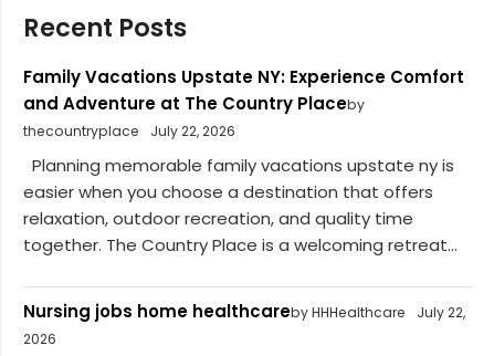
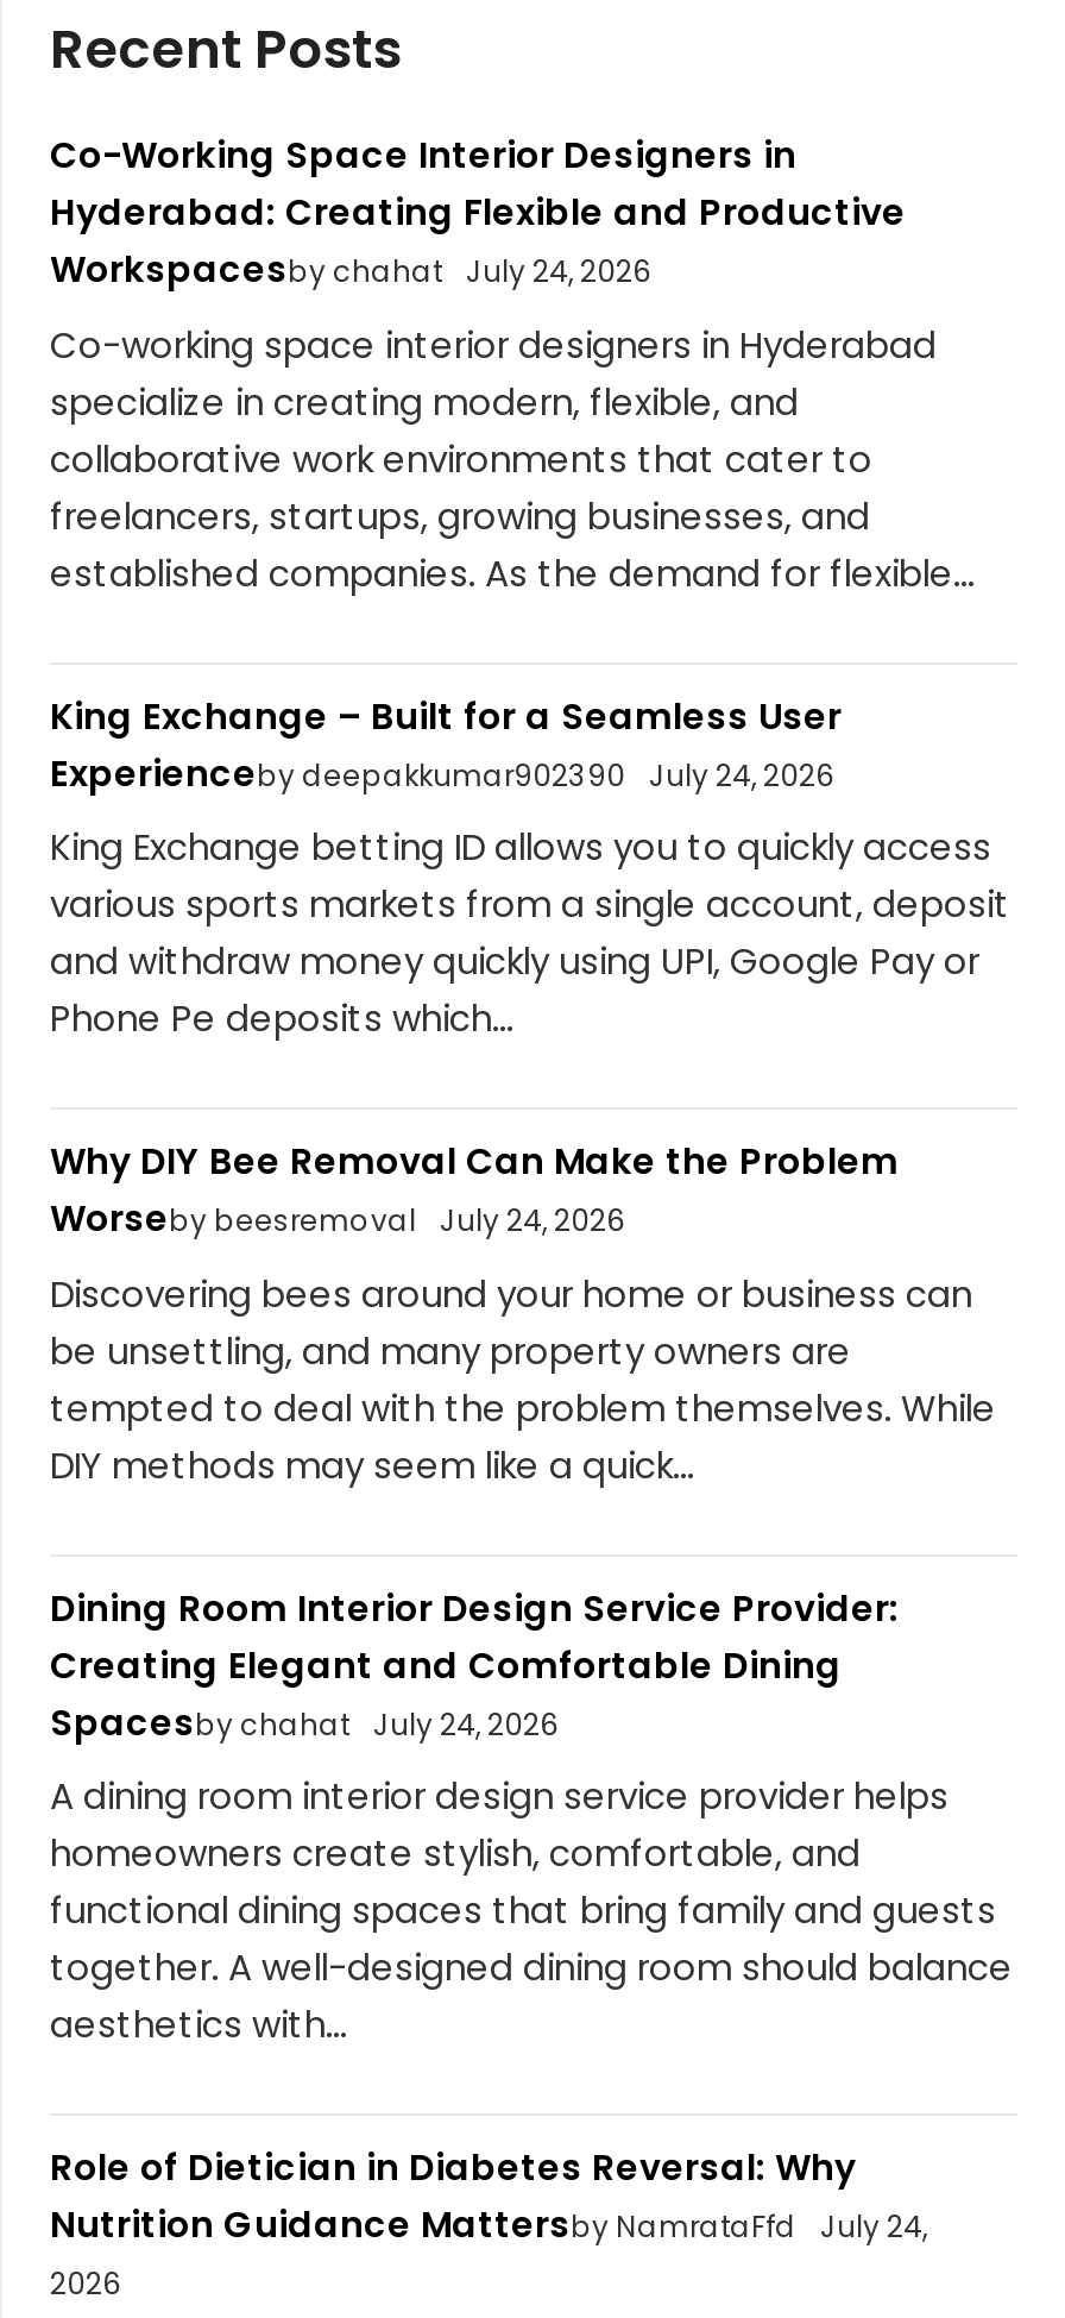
[23,66,465,323] Family Vacations Upstate NY: Experience Comfort | and Adventure at The Country Placeby | thecountryplace July 22, 2026 | Planning memorable family vacations upstate ny is | easier when you choose a destination that offers | relaxation, outdoor recreation, and quality time | together. The Country Place is a welcoming retreat... | Nursing jobs home healthcareby HHHealthcare July 22, -> [50,130,1013,2250] Co-Working Space Interior Designers in | Hyderabad: Creating Flexible and Productive | Workspacesby chahat July 24, 2026 | Co-working space interior designers in Hyderabad | specialize in creating modern, flexible, and | collaborative work environments that cater to | freelancers, startups, growing businesses, and | established companies. As the demand for flexible... | King Exchange – Built for a Seamless User | Experienceby deepakkumar902390 July 24, 2026 | King Exchange betting ID allows you to quickly access | various sports markets from a single account, deposit | and withdraw money quickly using UPI, Google Pay or | Phone Pe deposits which... | Why DIY Bee Removal Can Make the Problem | Worseby beesremoval July 24, 2026 | Discovering bees around your home or business can | be unsettling, and many property owners are | tempted to deal with the problem themselves. While | DIY methods may seem like a quick... | Dining Room Interior Design Service Provider: | Creating Elegant and Comfortable Dining | Spacesby chahat July 24, 2026 | A dining room interior design service provider helps | homeowners create stylish, comfortable, and | functional dining spaces that bring family and guests | together. A well-designed dining room should balance | aesthetics with... | Role of Dietician in Diabetes Reversal: Why | Nutrition Guidance Mattersby NamrataFfd July 24,

